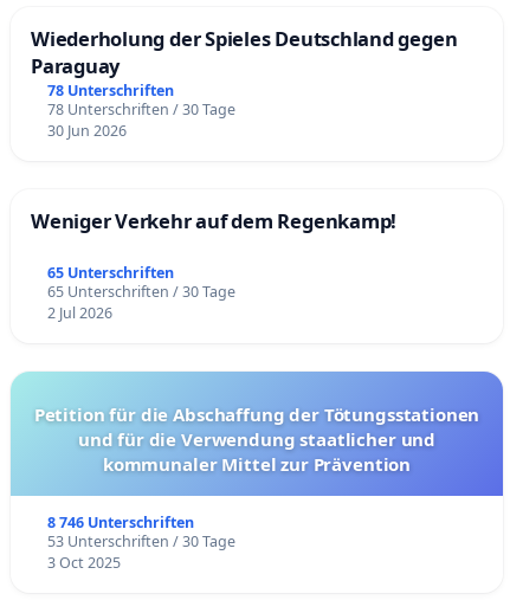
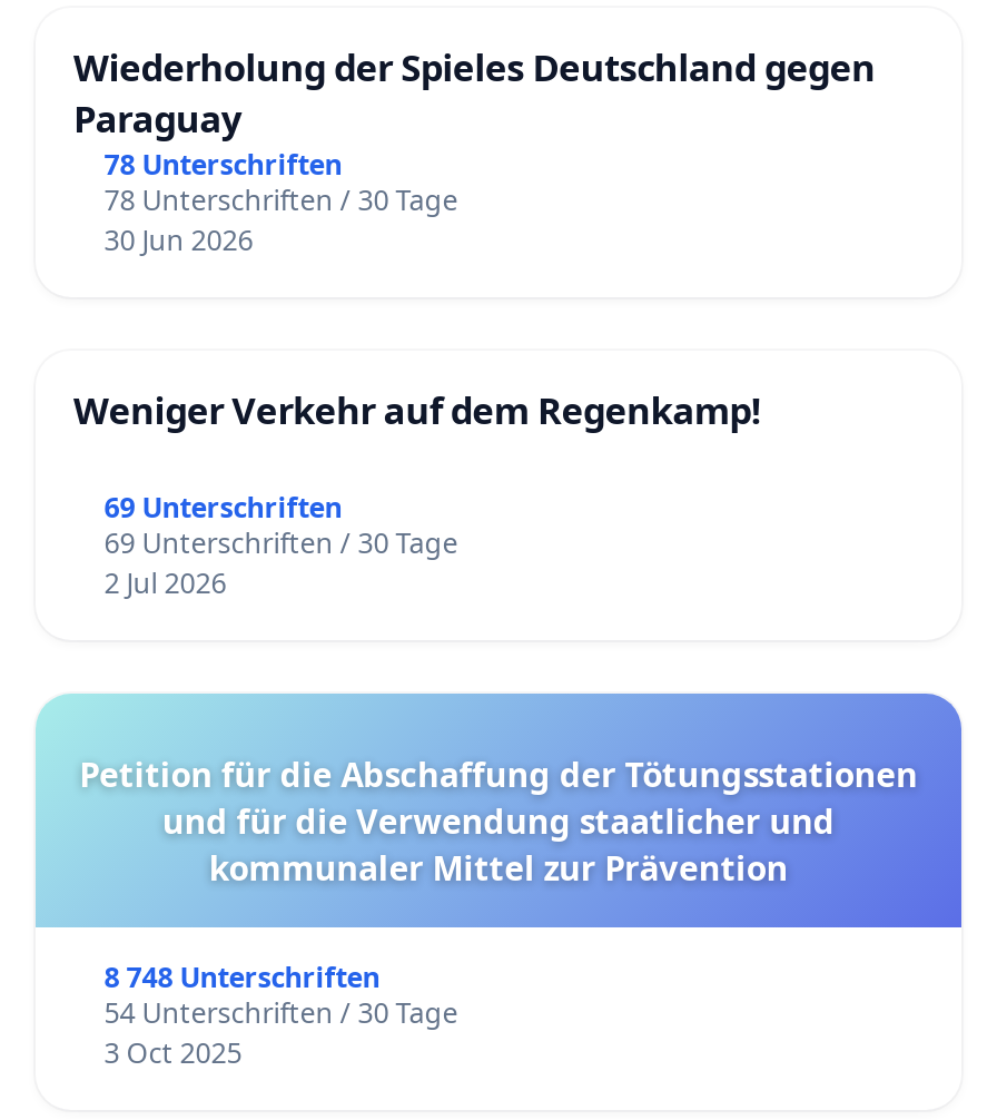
[47,263,174,283] 65 Unterschriften -> [104,489,342,527] 69 Unterschriften
[47,282,235,302] 65 Unterschriften / 30 Tage -> [104,525,458,562] 69 Unterschriften / 30 Tage
[47,513,194,533] 8 746 Unterschriften -> [104,959,380,997] 8 748 Unterschriften
[47,531,235,552] 53 Unterschriften / 30 Tage -> [104,994,458,1032] 54 Unterschriften / 30 Tage

